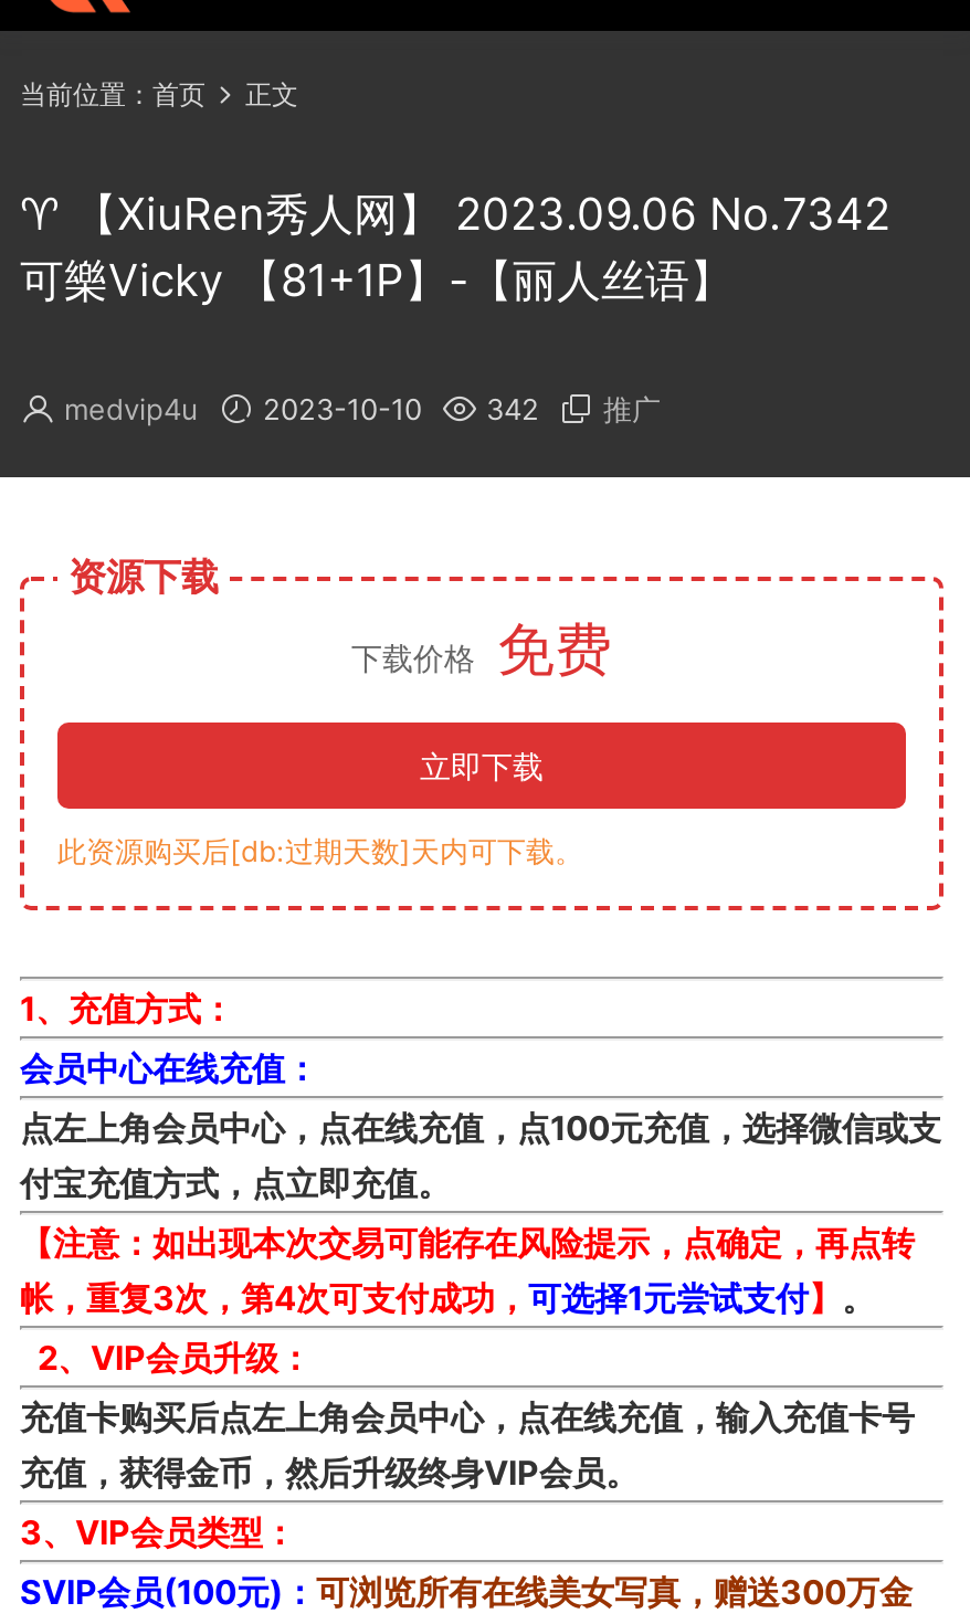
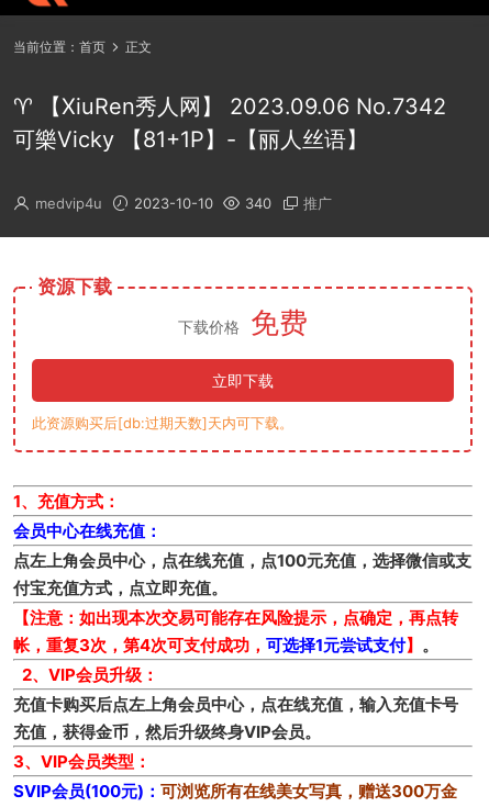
[64,391,661,426] medvip4u 2023-10-10 342 推广 -> [35,194,332,212] medvip4u 2023-10-10 340 推广

